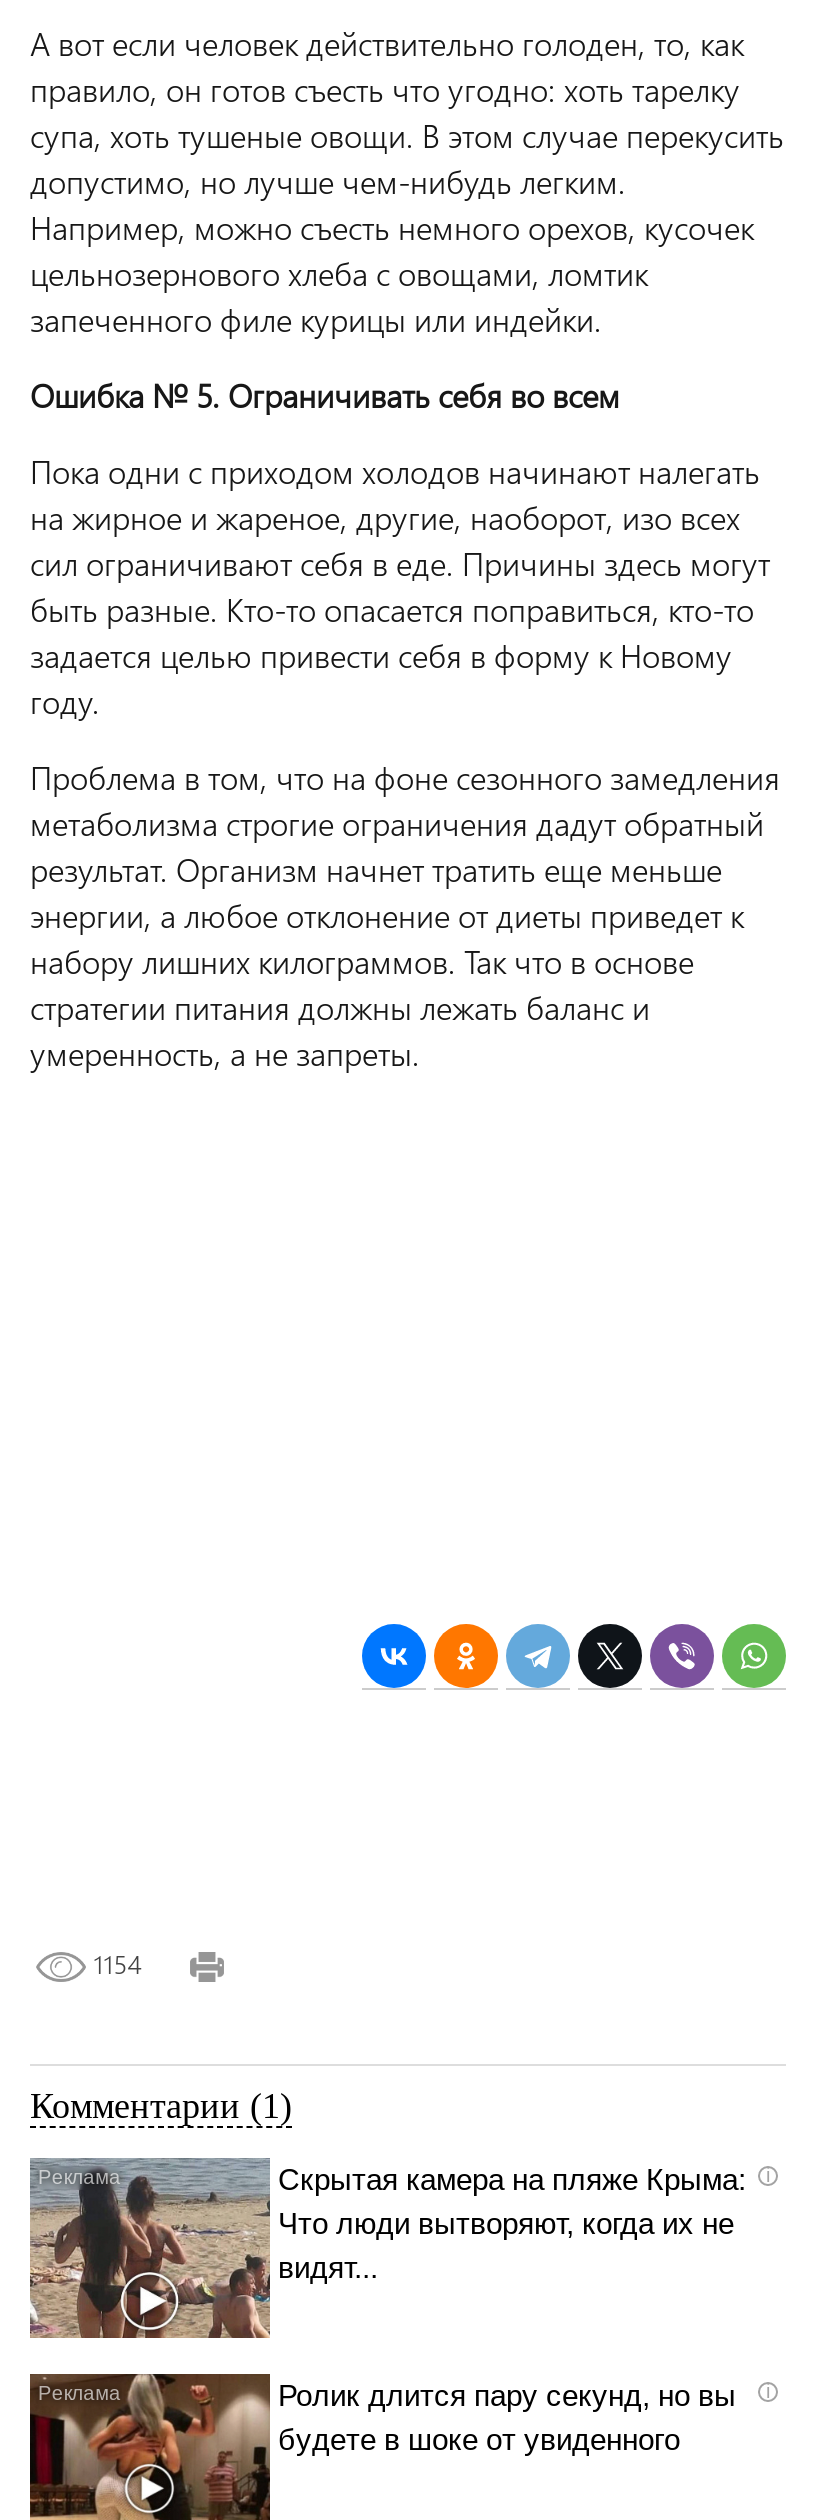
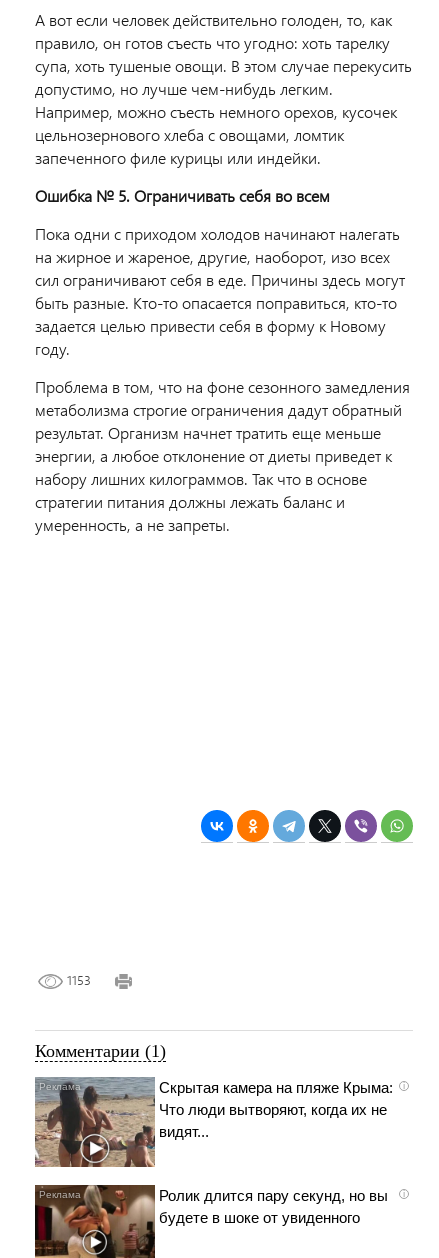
[85,1946,149,1980] 1154 -> [63,971,95,988] 1153

